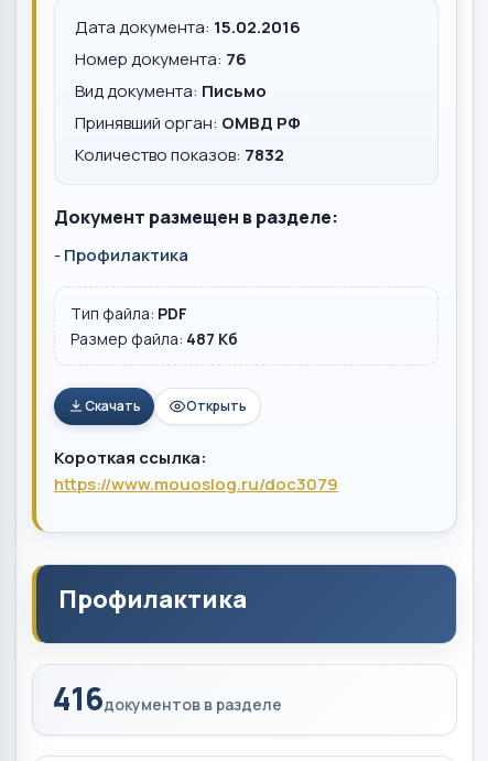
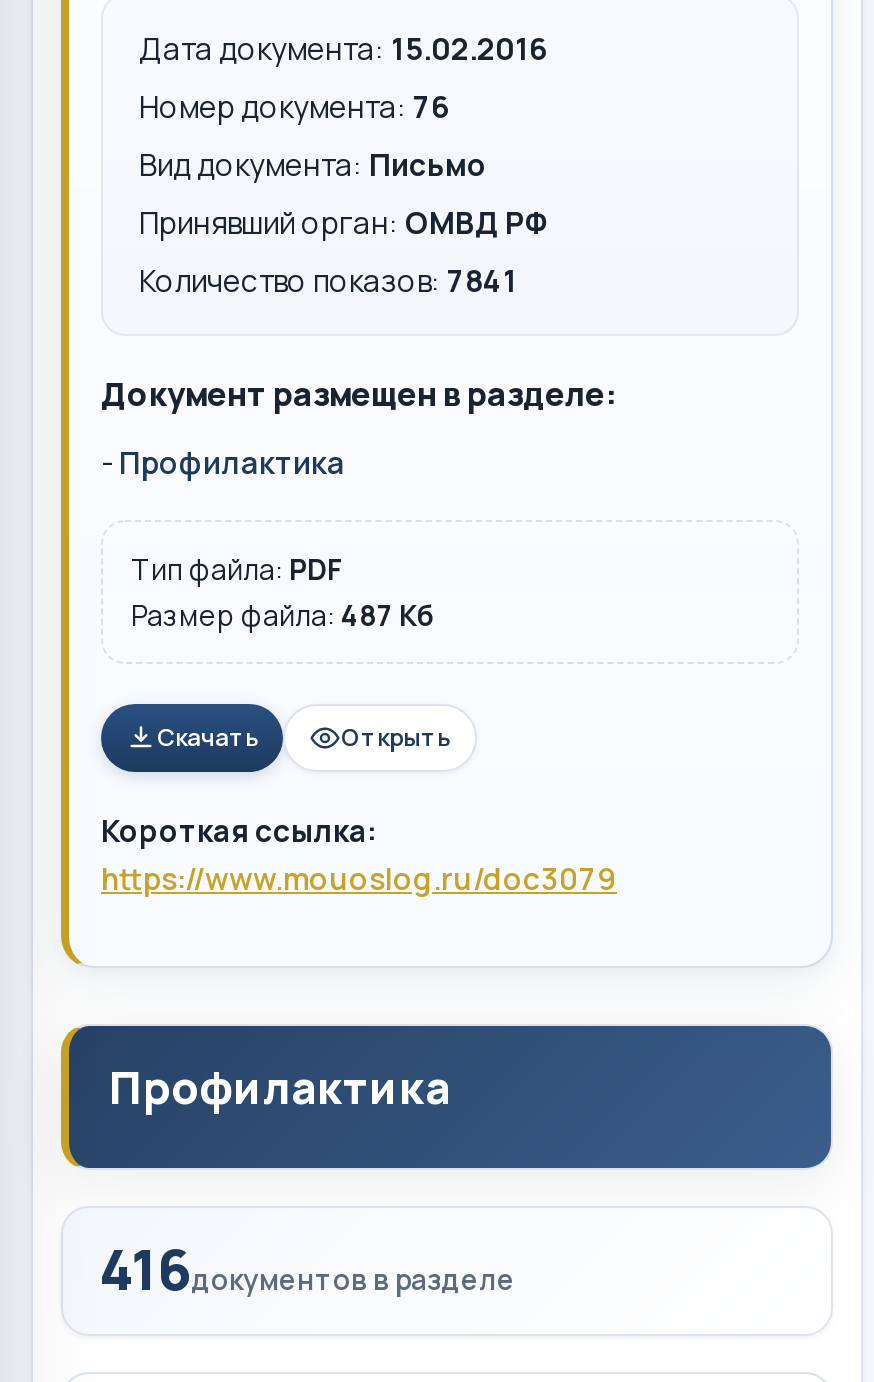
[75,143,284,166] Количество показов: 7832 -> [139,260,517,302] Количество показов: 7841

